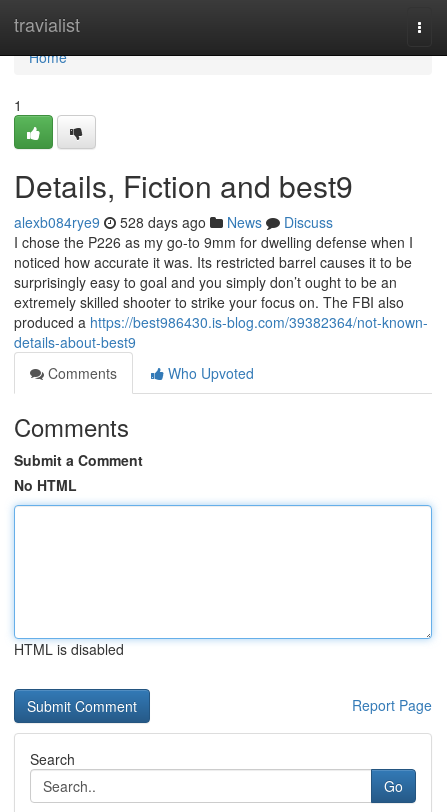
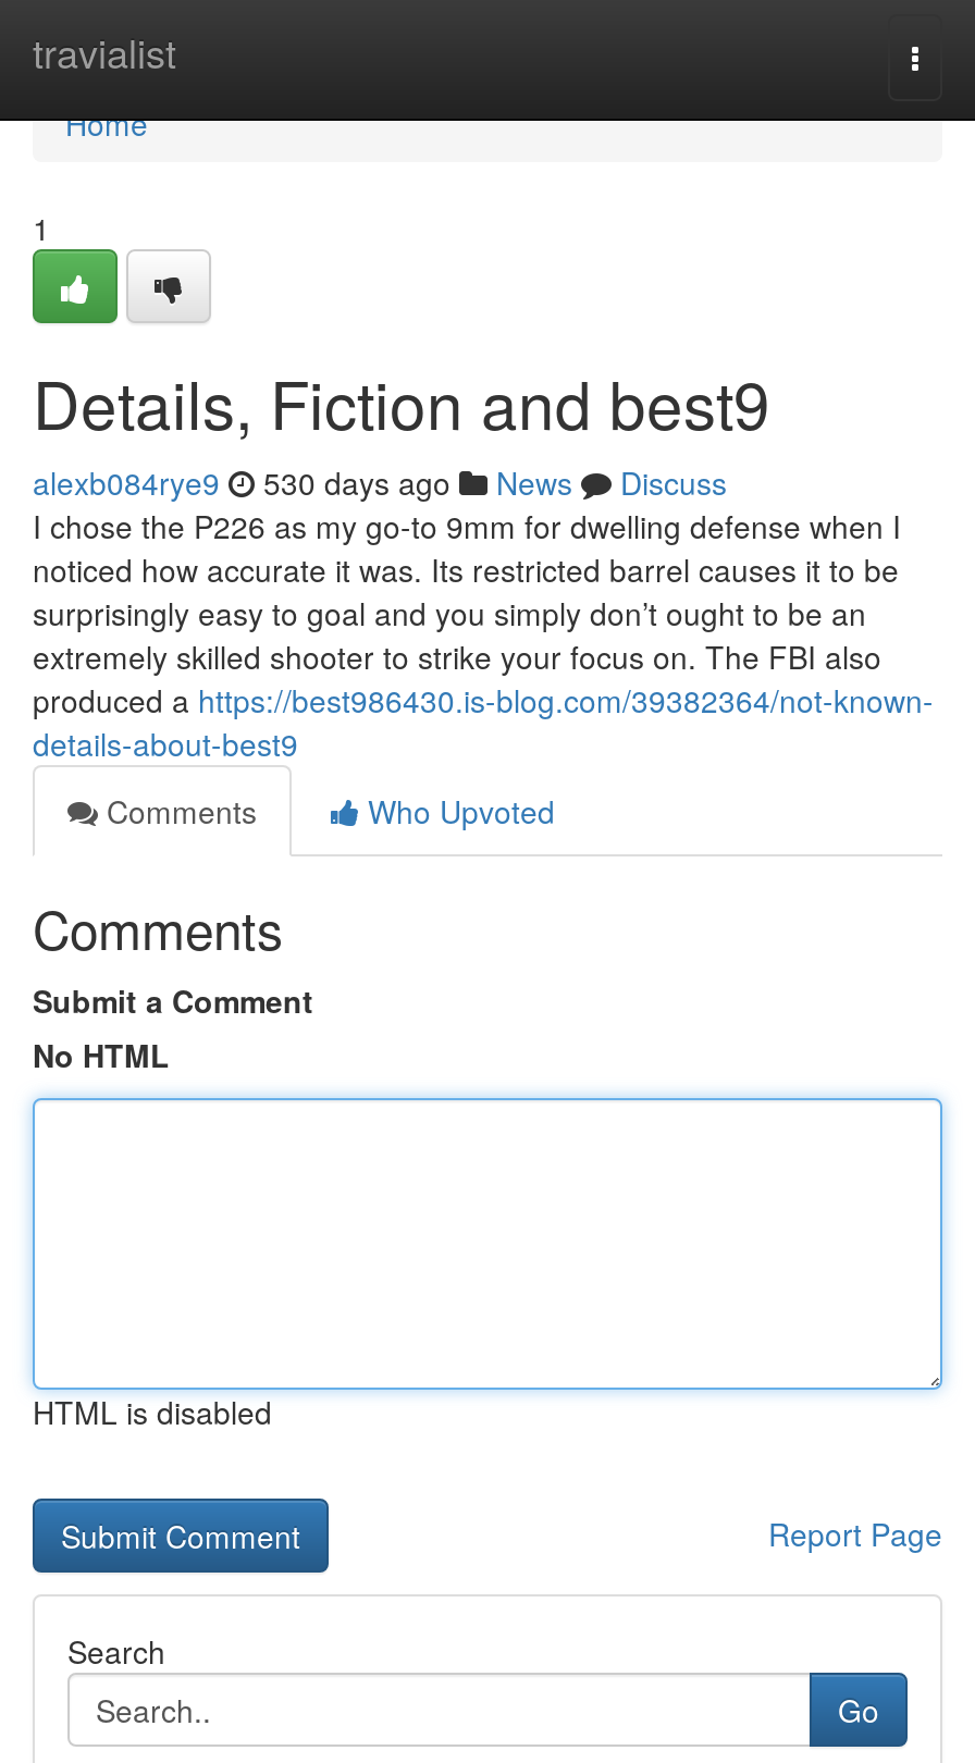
[14,212,333,232] alexb084rye9 528 days ago News Discuss -> [33,460,727,504] alexb084rye9 530 days ago News Discuss

